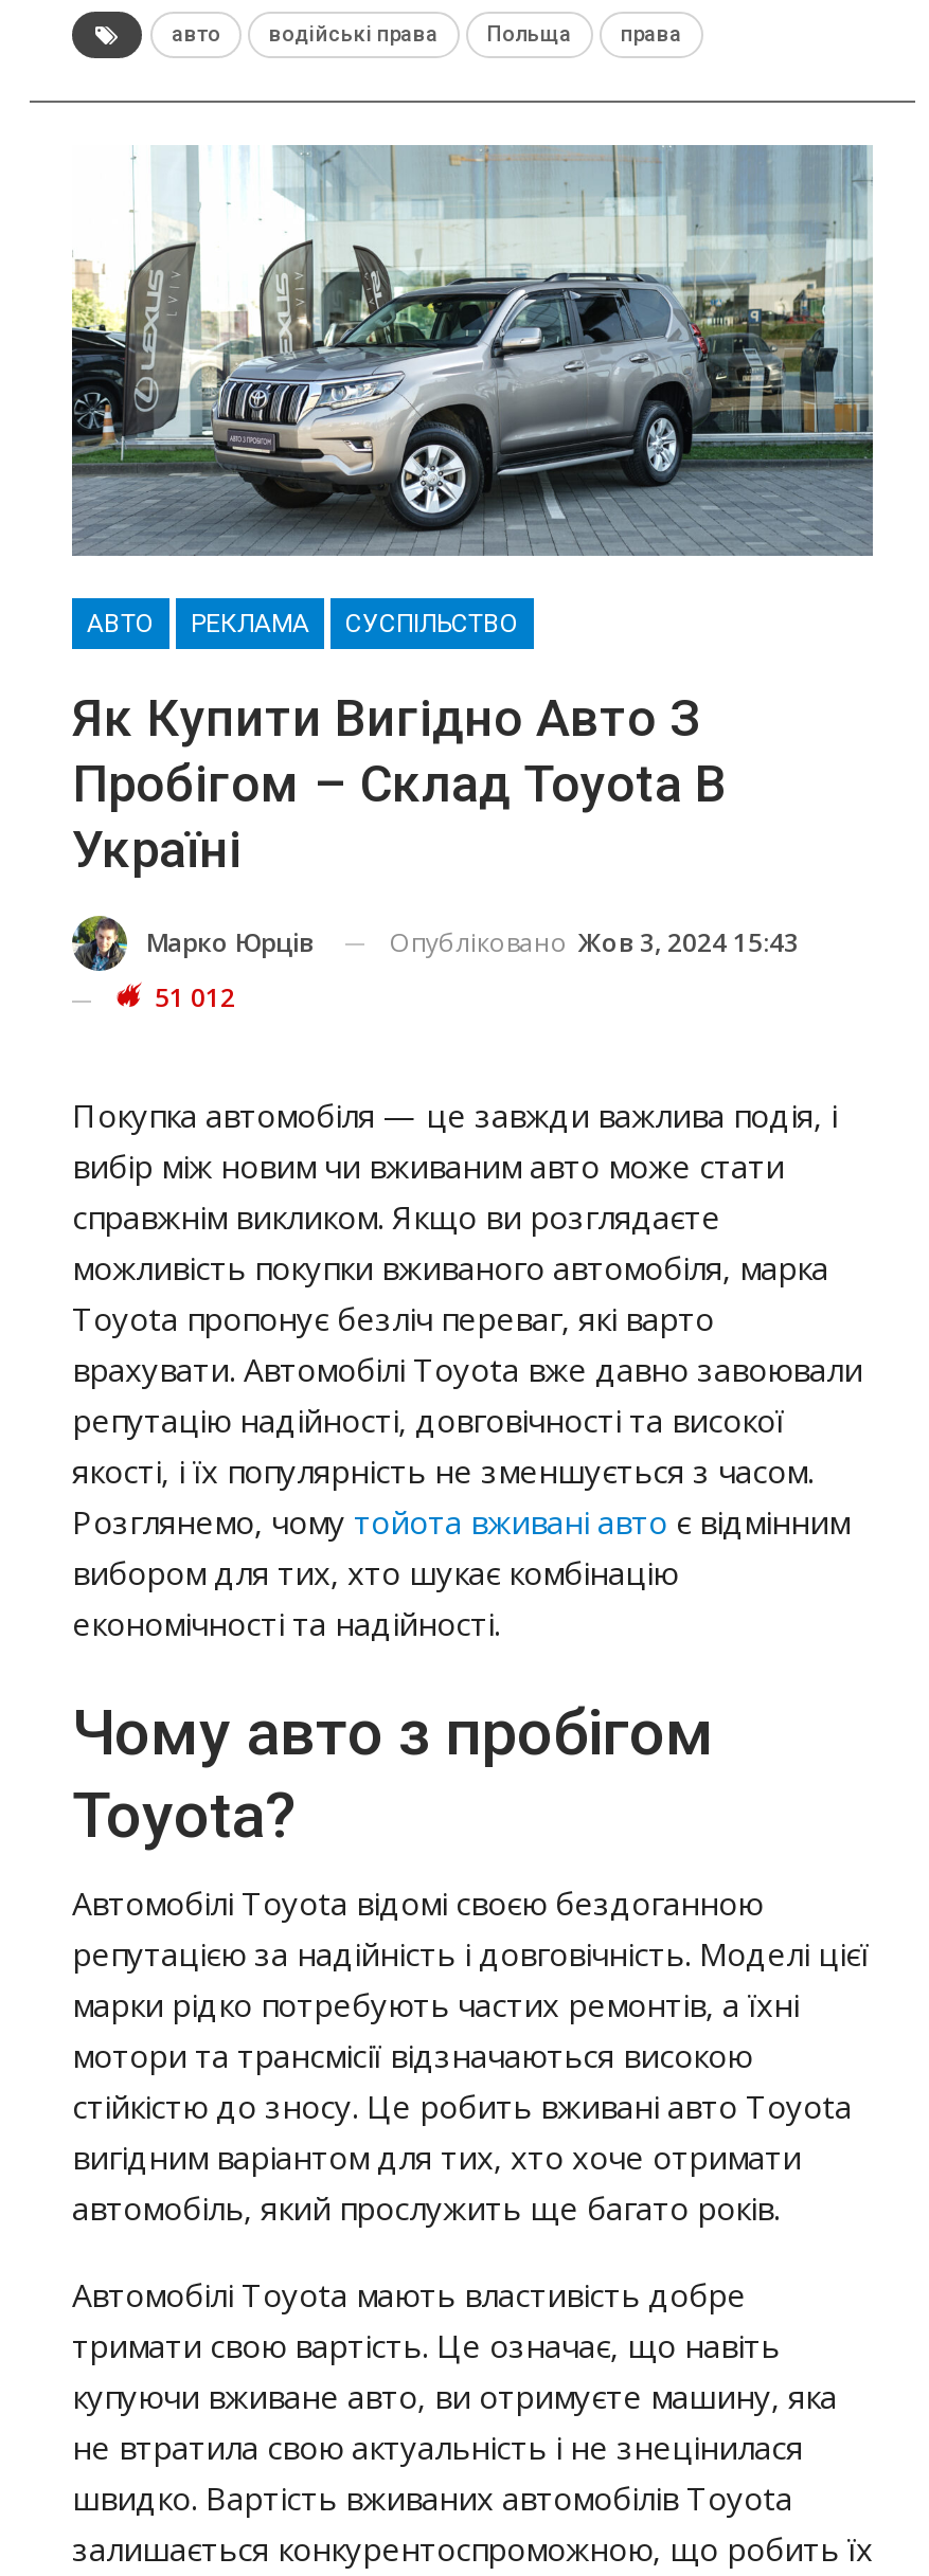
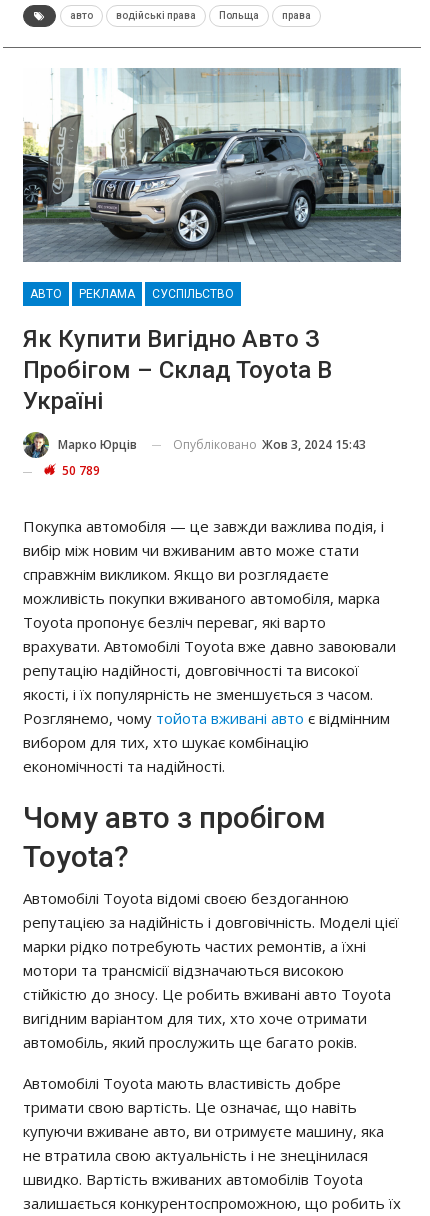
[148,980,235,1016] 51 012 -> [59,462,100,479] 50 789

